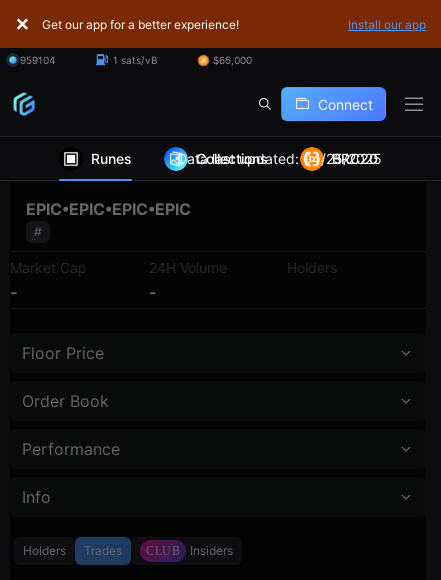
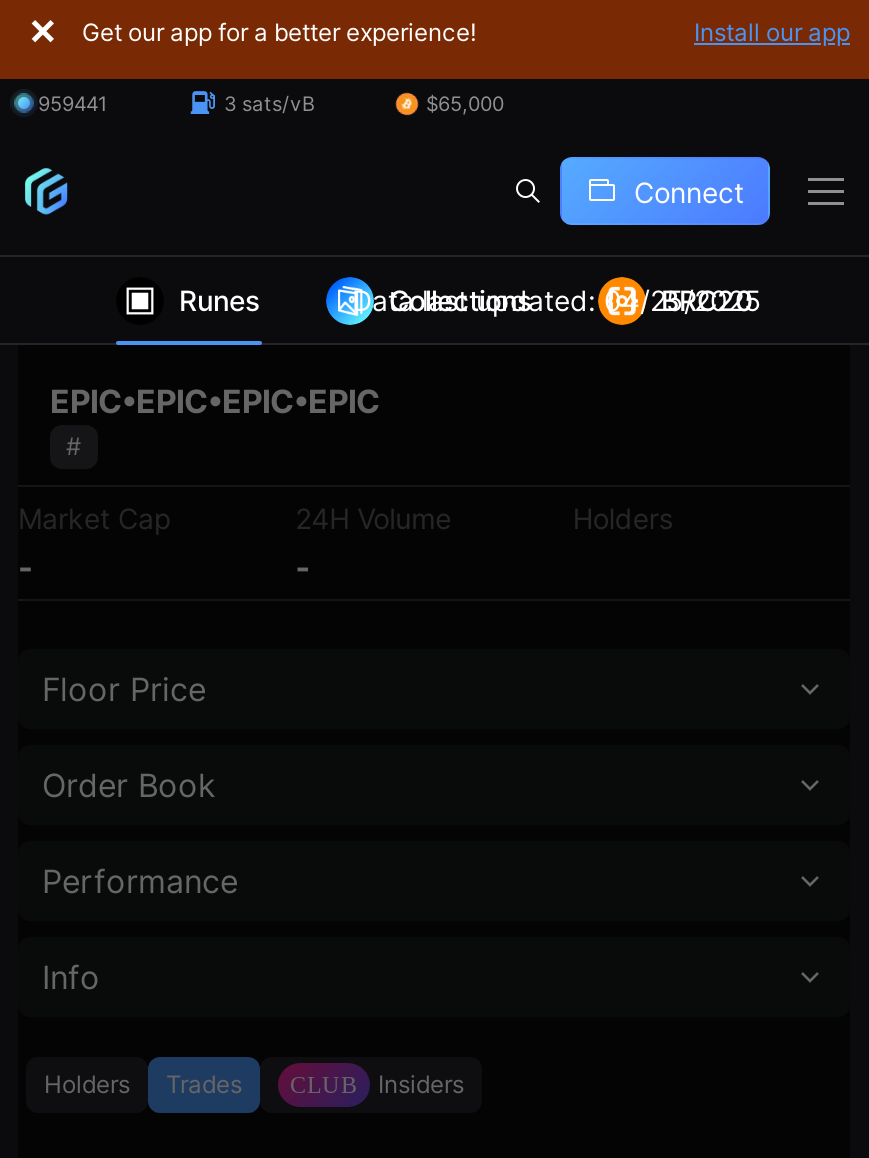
[20,53,55,65] 959104 -> [38,90,108,114] 959441
[113,53,158,65] 1 sats/vB -> [224,90,316,114] 3 sats/vB

